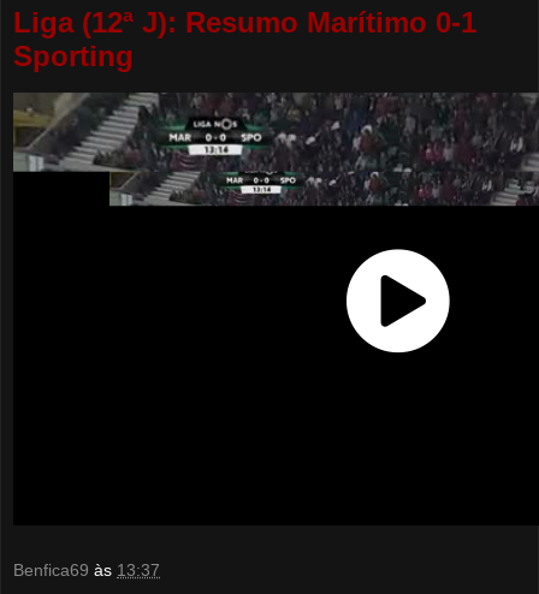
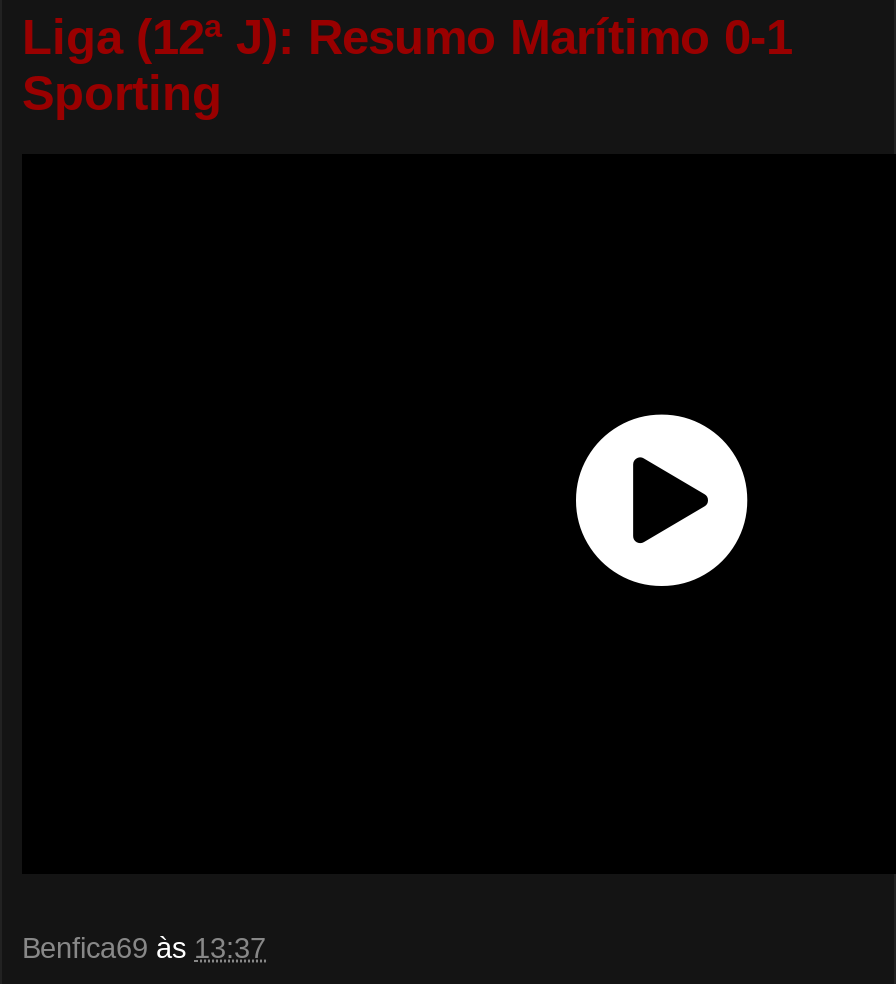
[13,91,535,207] [image] -> none

